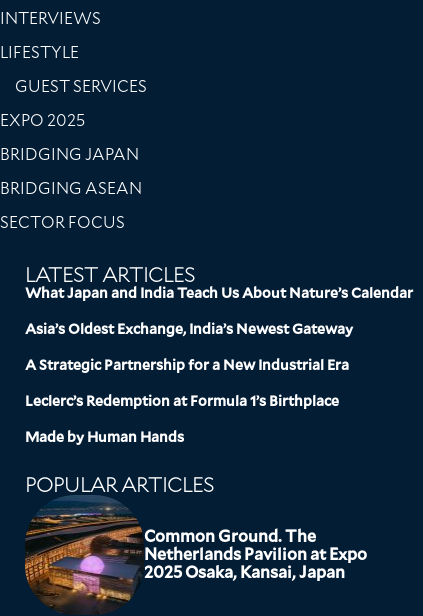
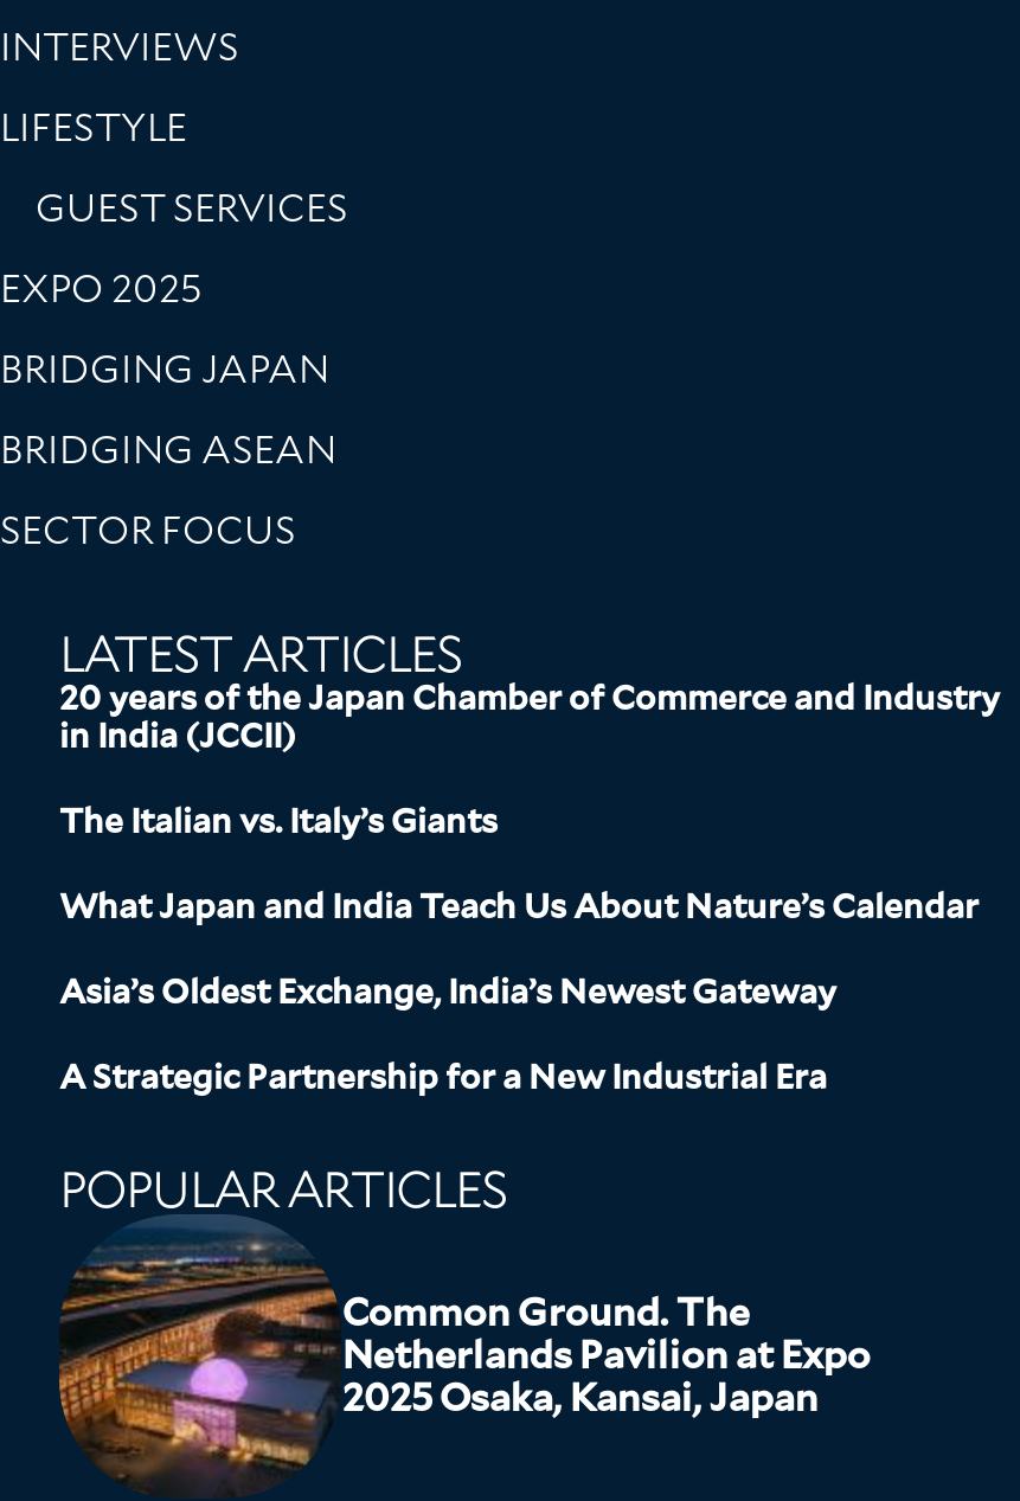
none -> [59,680,1000,841] 20 years of the Japan Chamber of Commerce and Industry | in India (JCCII) | The Italian vs. Italy’s Giants
moved [25,285,413,373] -> [59,889,979,1097]: What Japan and India Teach Us About Nature’s Calendar | Asia’s Oldest Exchange, India’s Newest Gateway | A Strategic Partnership for a New Industrial Era
[25,393,339,445] Leclerc’s Redemption at Formula 1’s Birthplace | Made by Human Hands -> none

